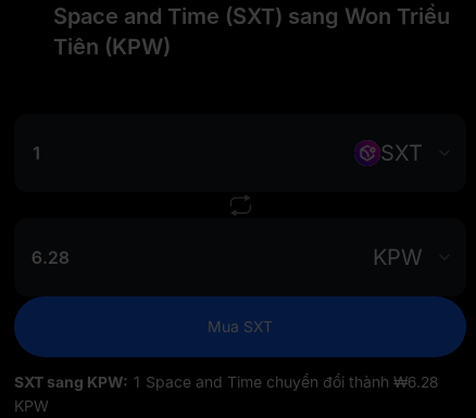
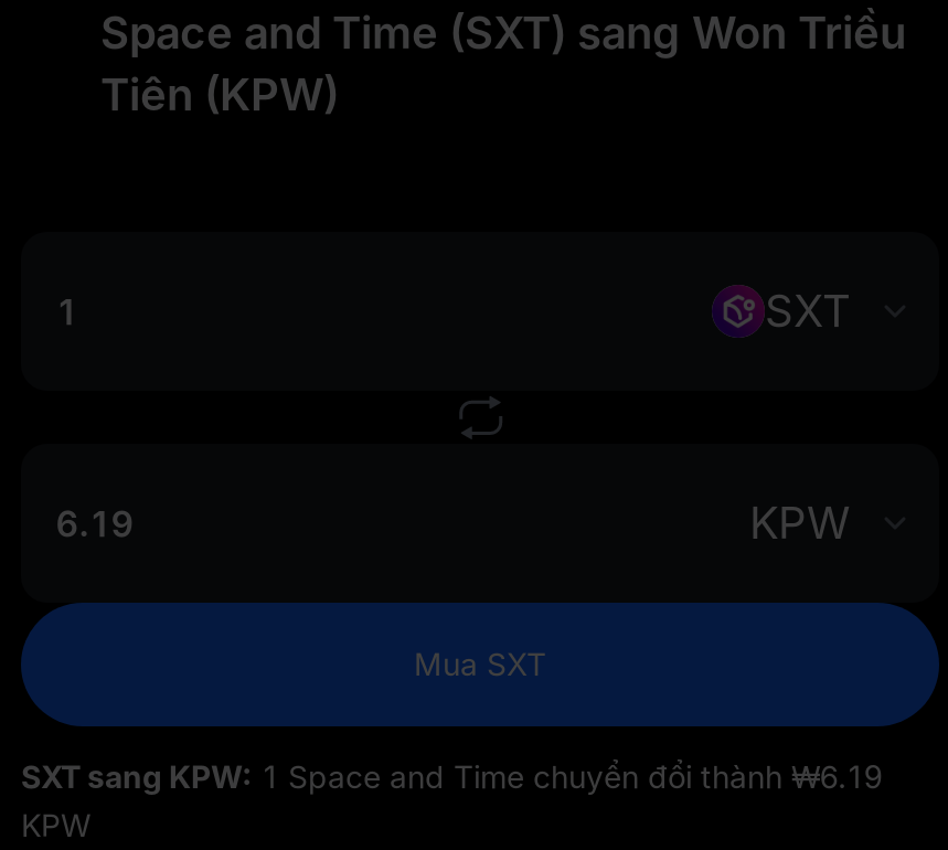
[14,372,438,391] SXT sang KPW: 1 Space and Time chuyển đổi thành ₩6.28 -> [21,757,882,795] SXT sang KPW: 1 Space and Time chuyển đổi thành ₩6.19

